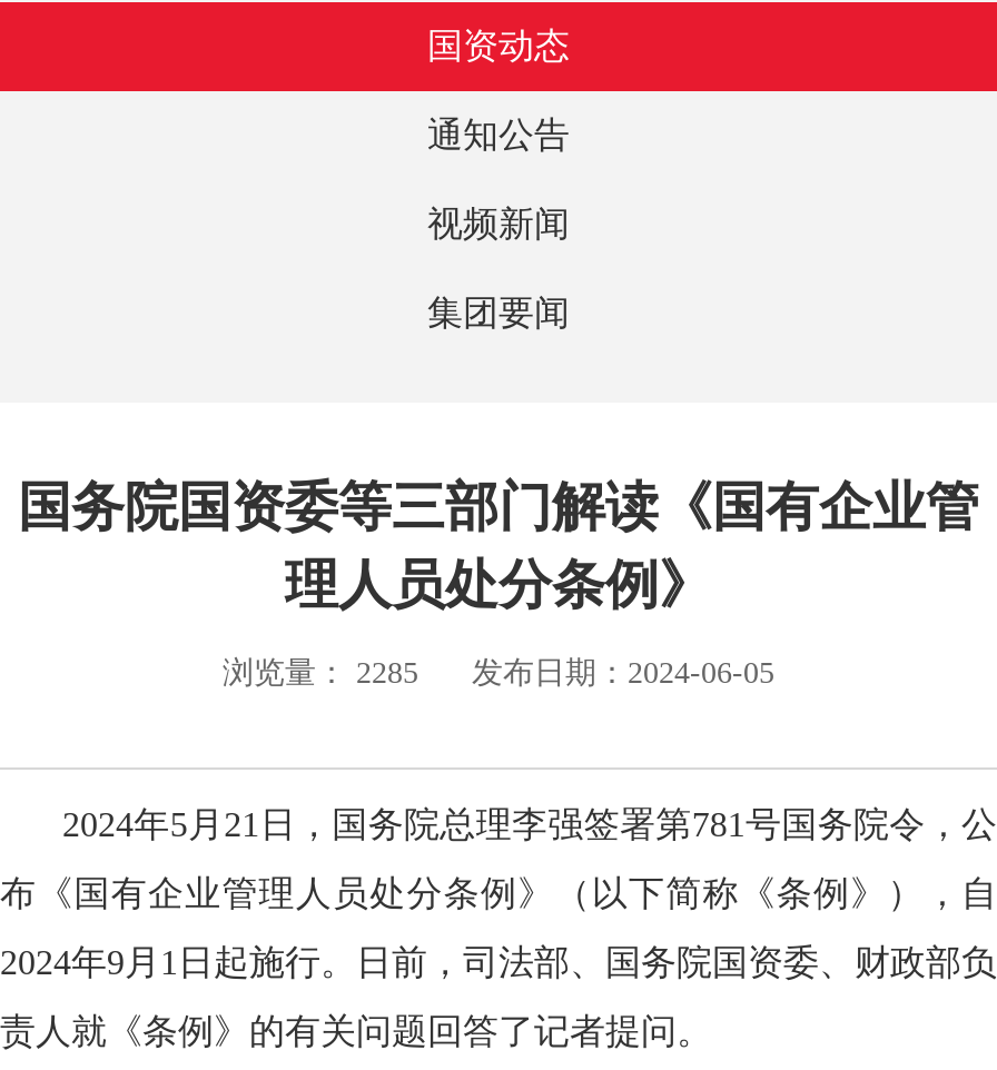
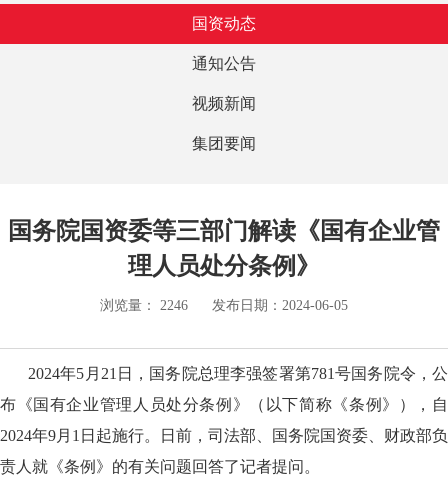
[223,656,774,690] 浏览量：2285 发布日期：2024-06-05 -> [100,298,348,313] 浏览量：2246 发布日期：2024-06-05

